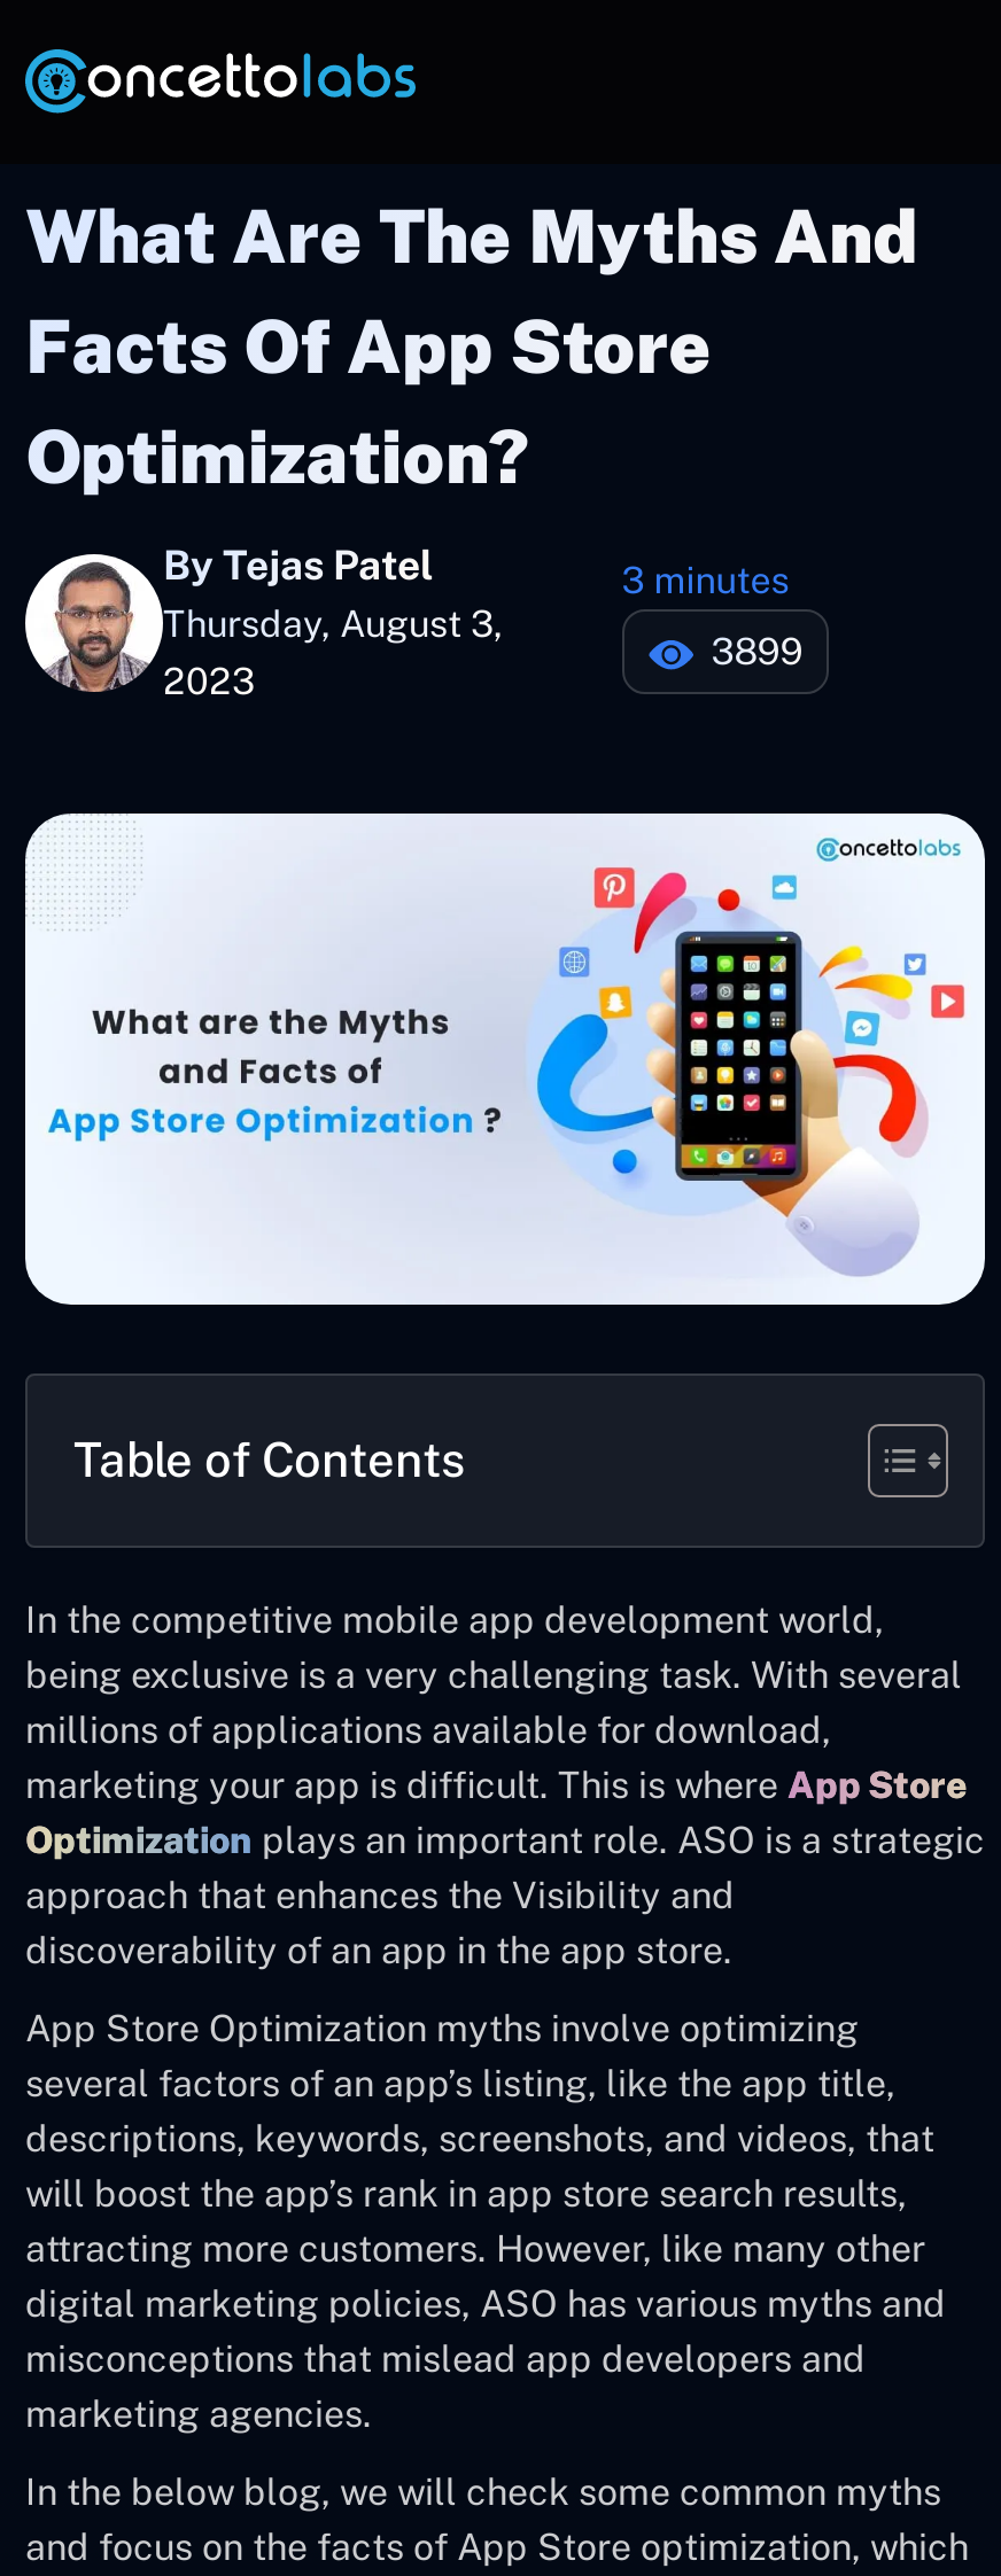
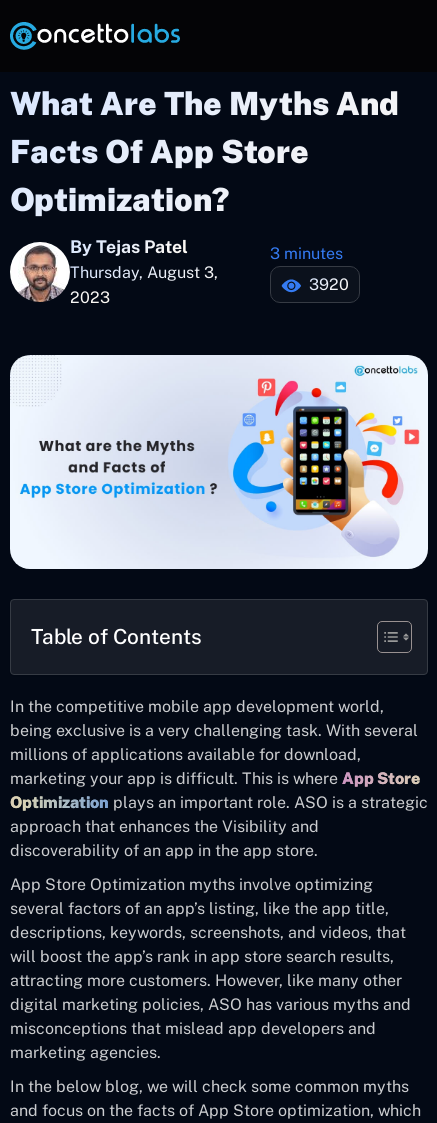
[702,630,803,674] 3899 -> [305,275,349,294] 3920

